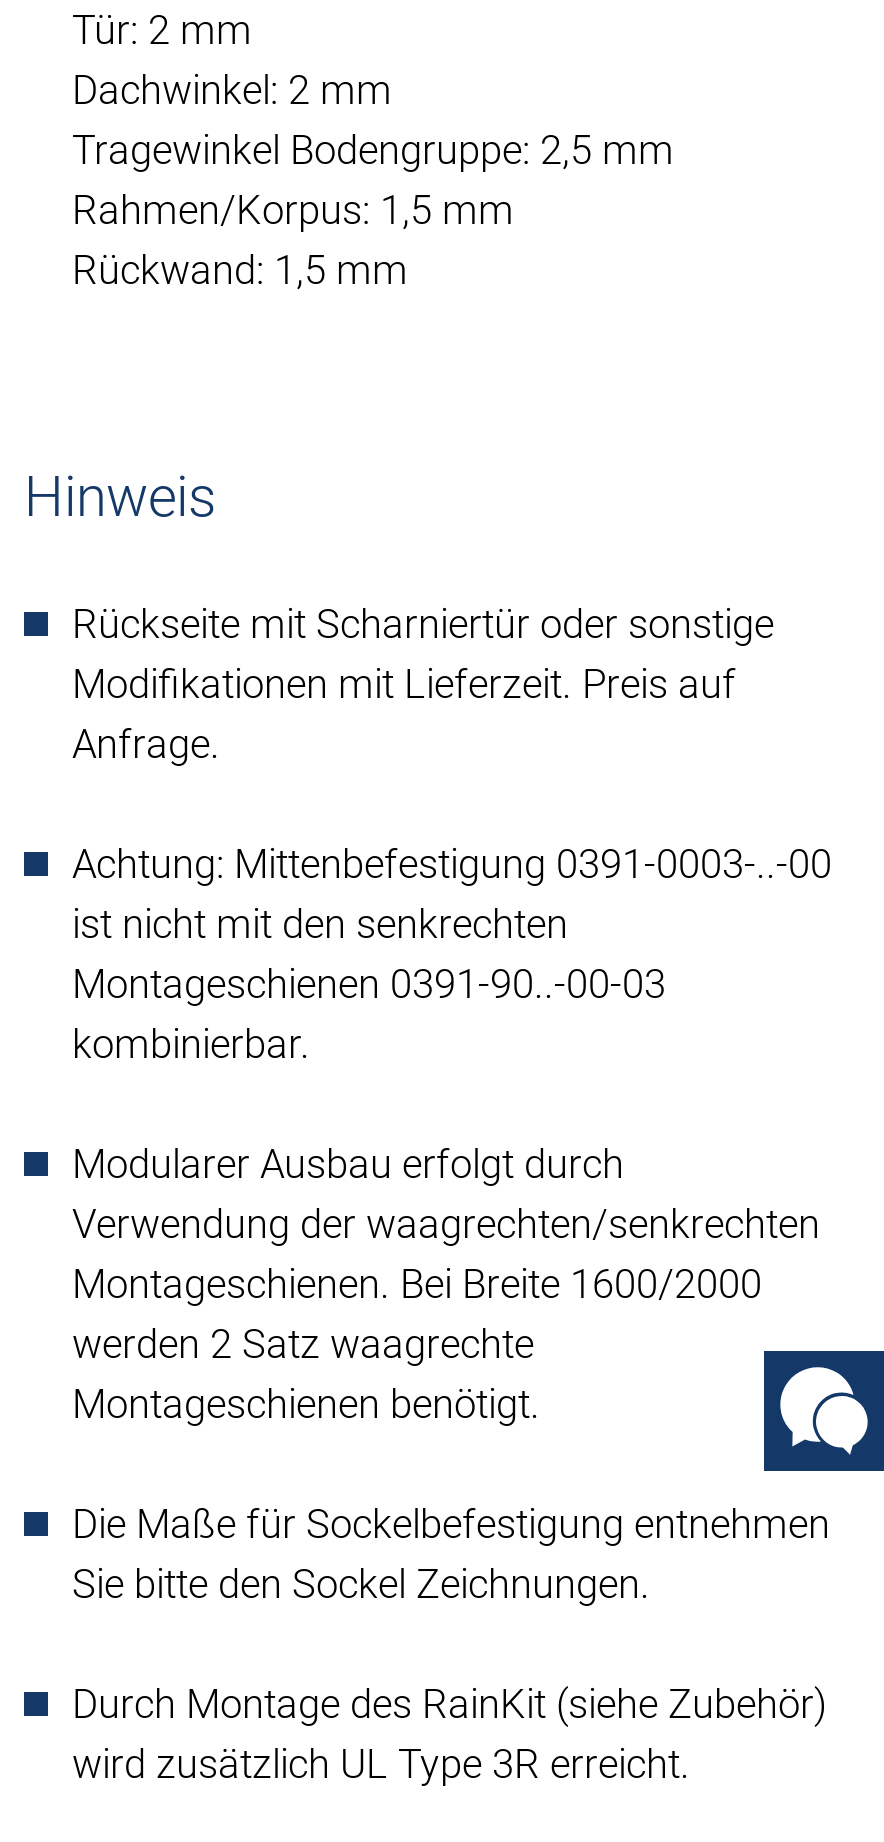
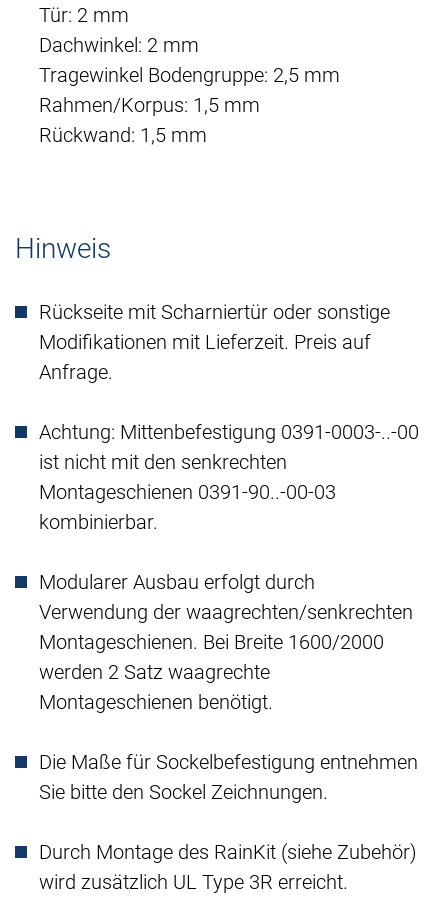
[762,1348,878,1474] [image] -> none

